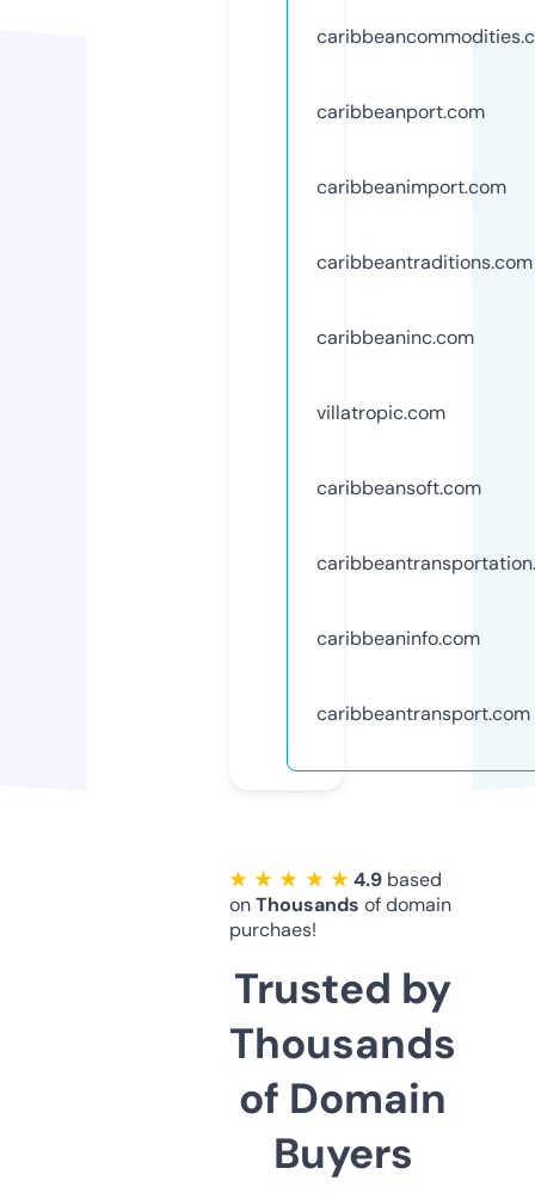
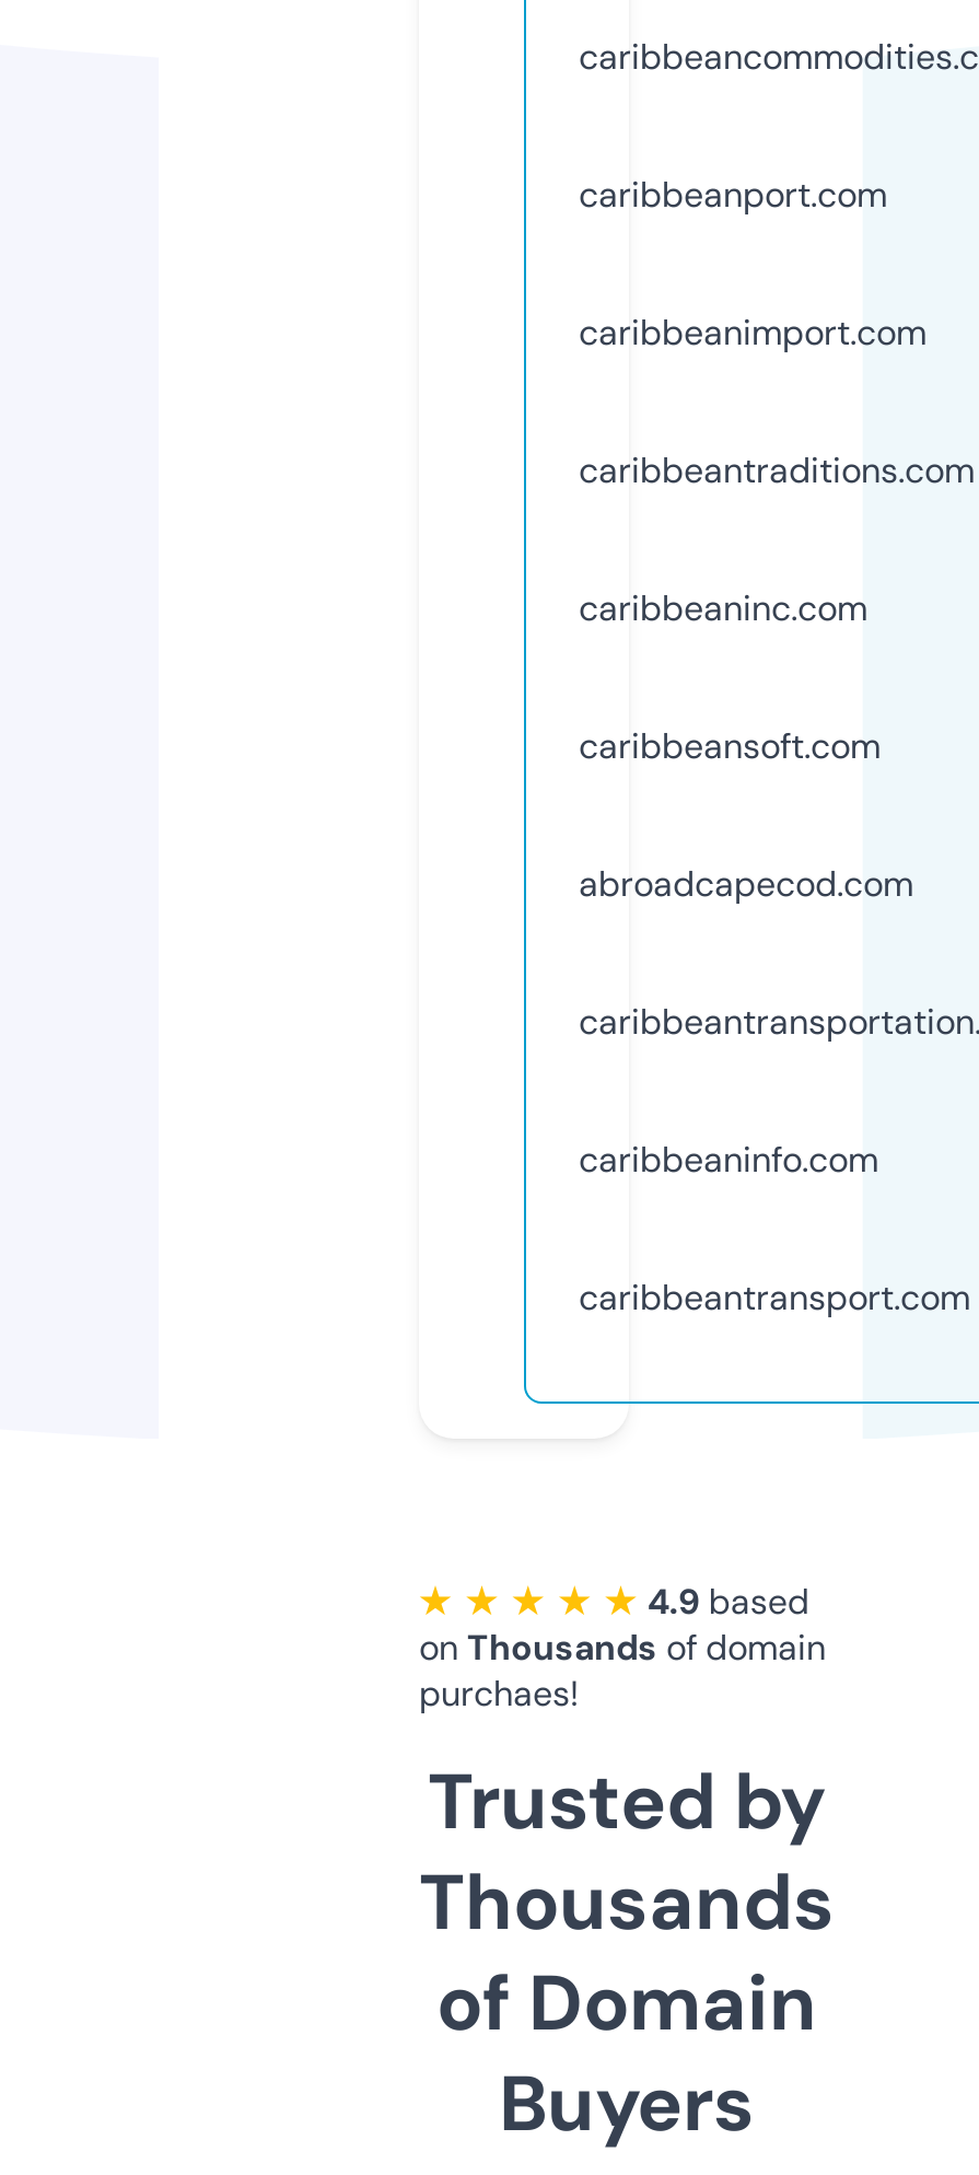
[316,400,445,425] villatropic.com -> none
moved [316,475,481,500] -> [579,723,881,769]: caribbeansoft.com
none -> [579,861,913,907] abroadcapecod.com

